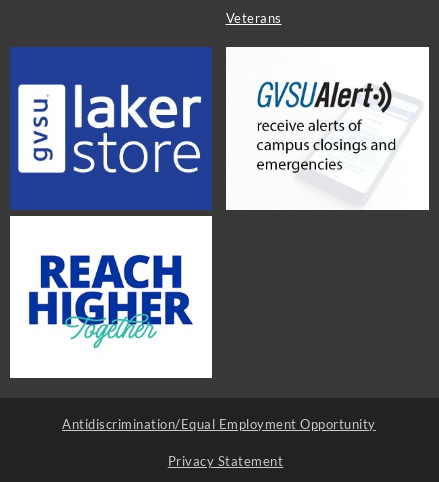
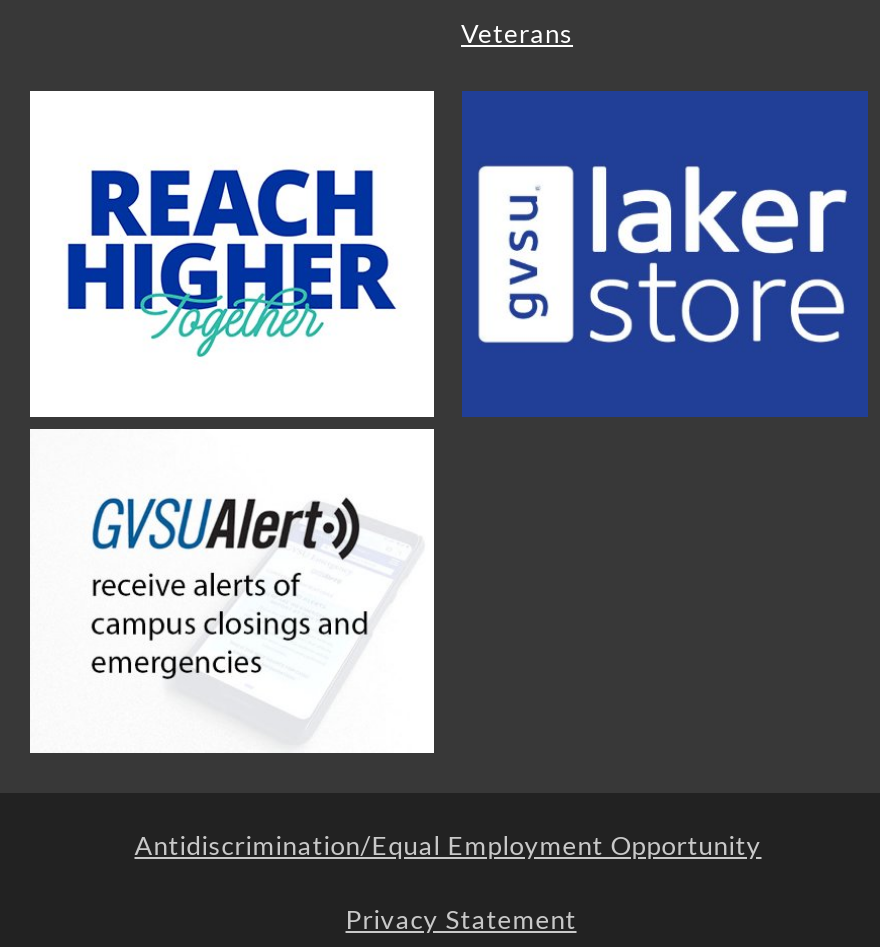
[10,47,212,210] [image] -> [28,89,436,419] [image]
[225,46,430,211] [image] -> [462,91,868,417] [image]
[28,250,193,349] [image] -> [68,495,394,691] [image]

